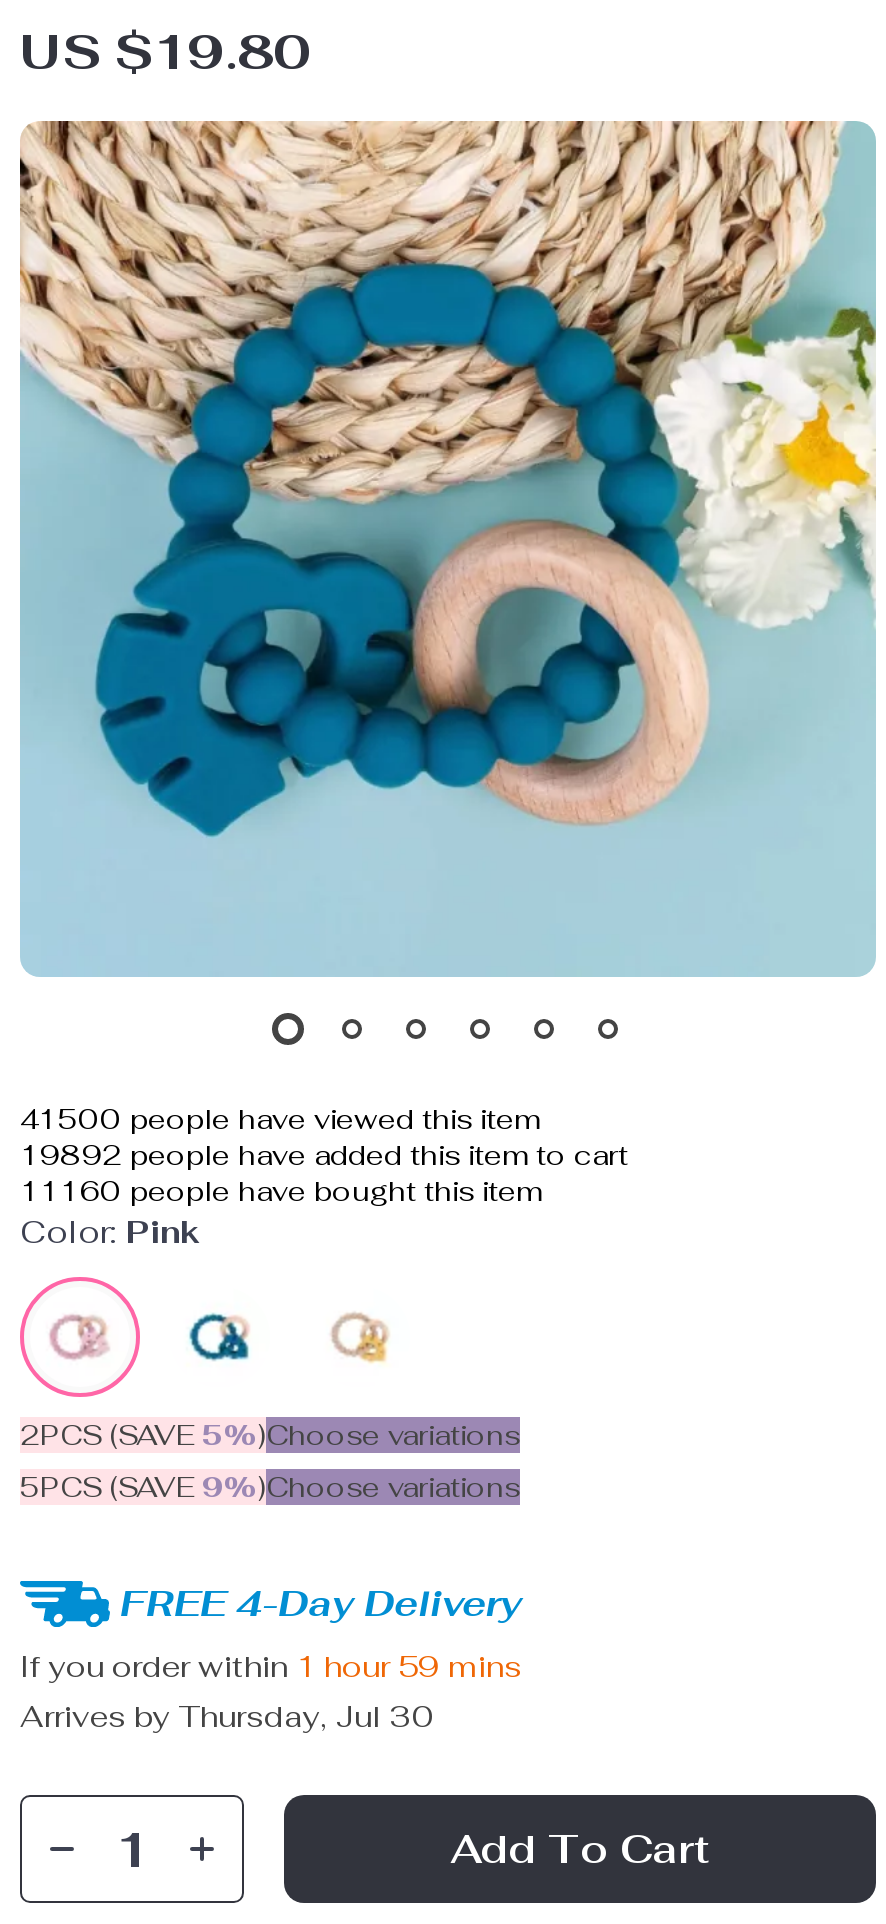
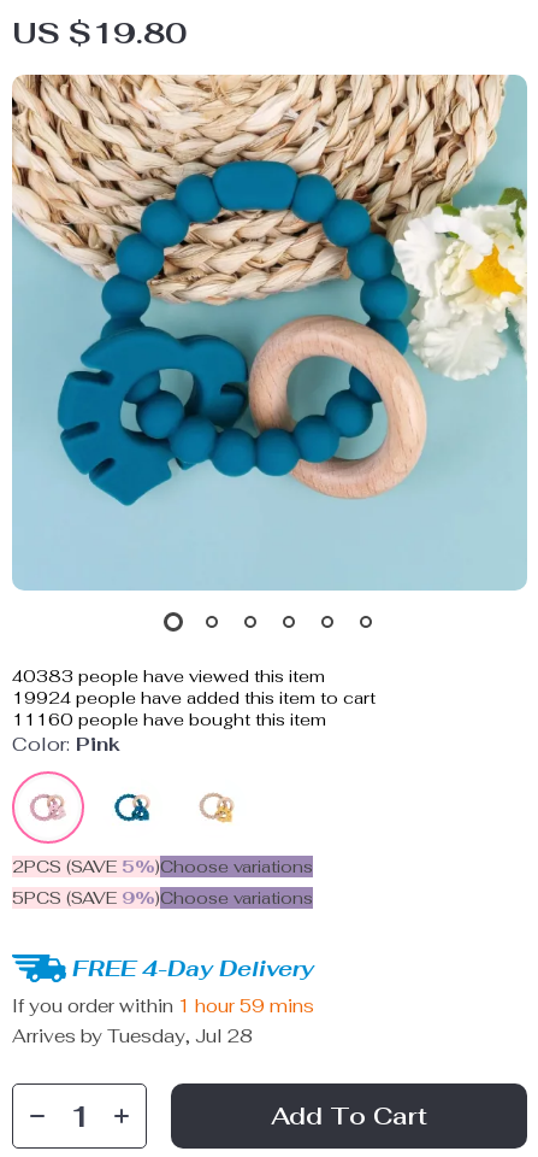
[20,1101,540,1137] 41500 people have viewed this item -> [12,665,325,687] 40383 people have viewed this item
[20,1137,628,1173] 19892 people have added this item to cart -> [12,687,376,709] 19924 people have added this item to cart
[20,1697,434,1735] Arrives by Thursday, Jul 30 -> [12,1024,253,1047] Arrives by Tuesday, Jul 28

